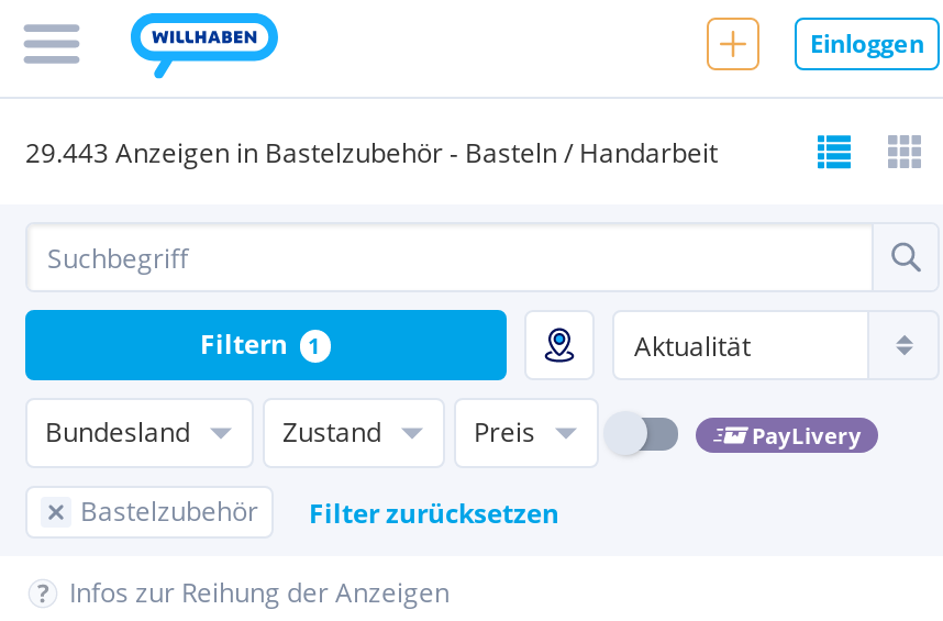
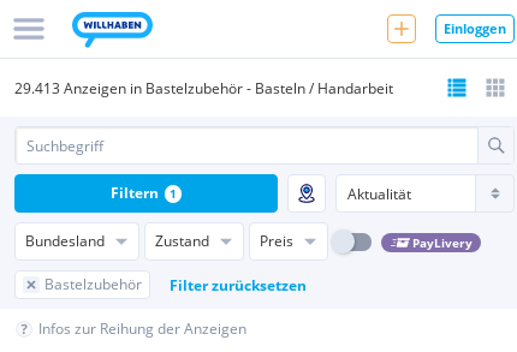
[25,133,718,170] 29.443 Anzeigen in Bastelzubehör - Basteln / Handarbeit -> [14,77,393,98] 29.413 Anzeigen in Bastelzubehör - Basteln / Handarbeit

